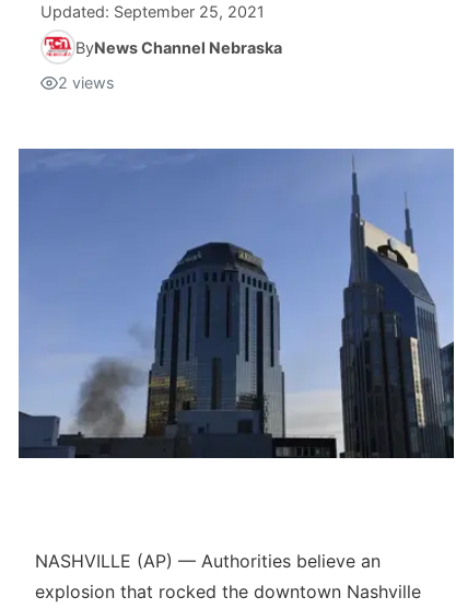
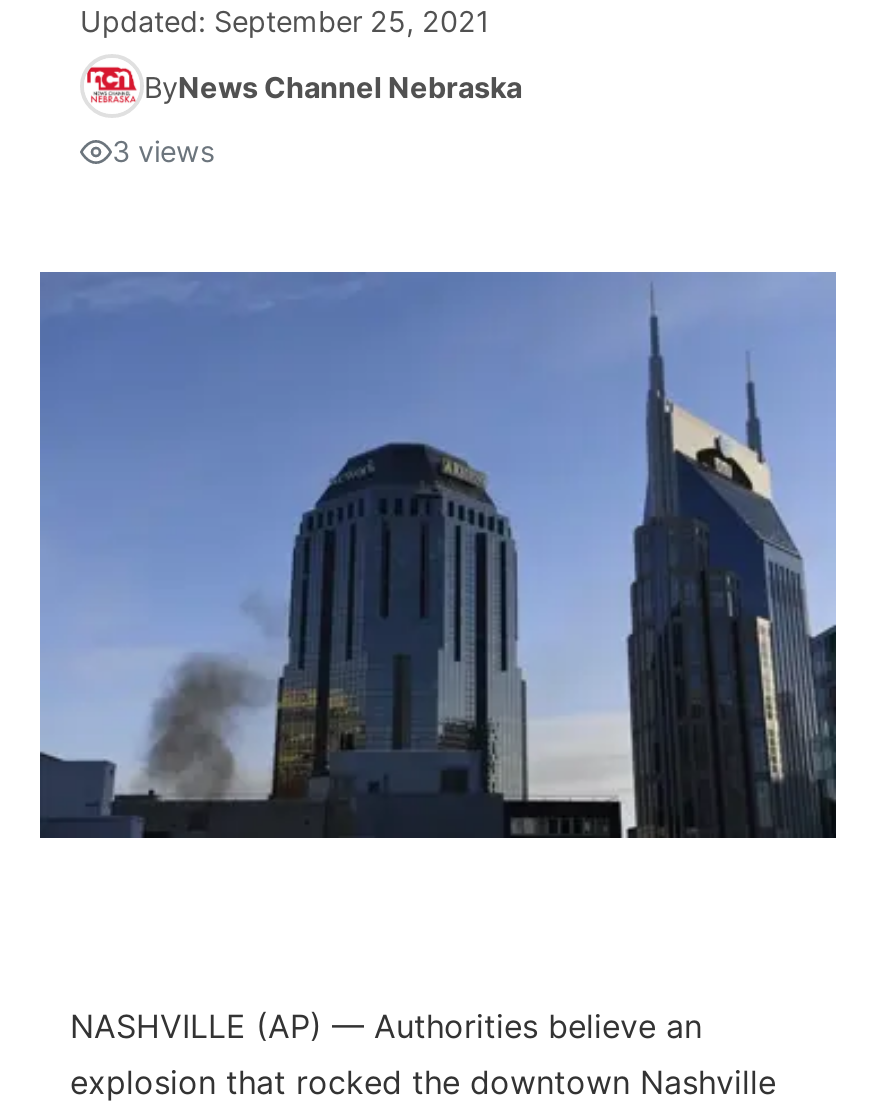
[58,73,115,92] 2 views -> [112,134,216,168] 3 views

